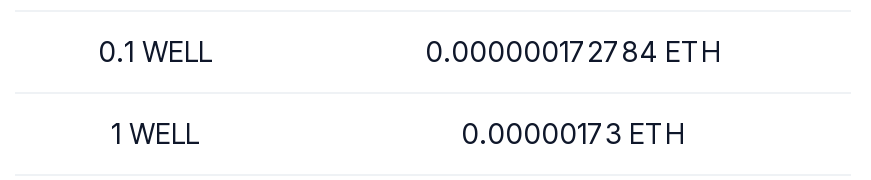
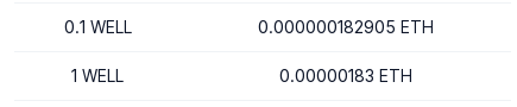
[425,34,721,68] 0.000000172784 ETH -> [258,17,434,37] 0.000000182905 ETH
[461,116,685,150] 0.00000173 ETH -> [279,65,412,86] 0.00000183 ETH

